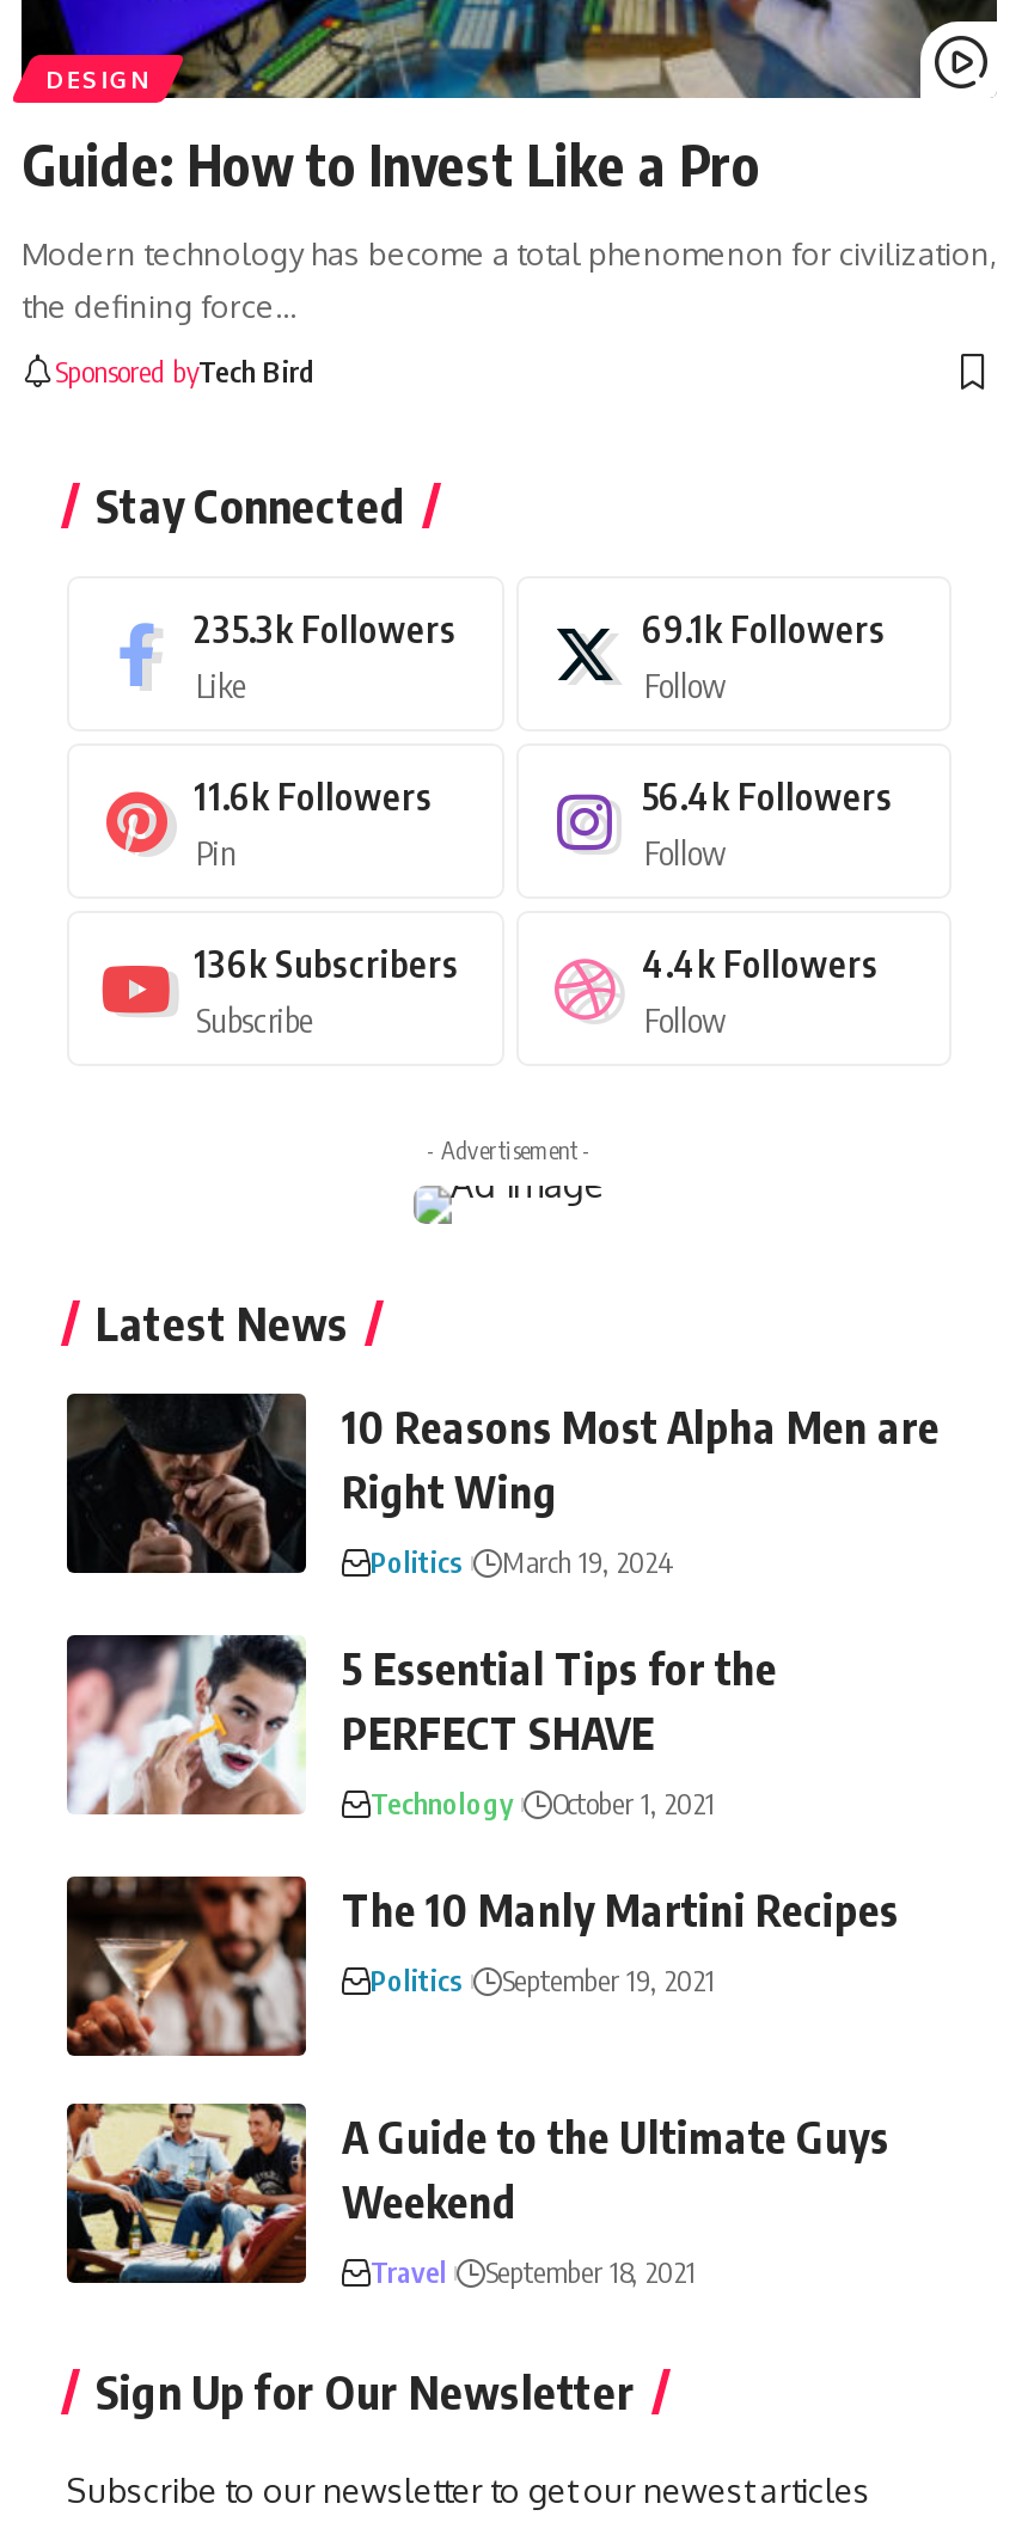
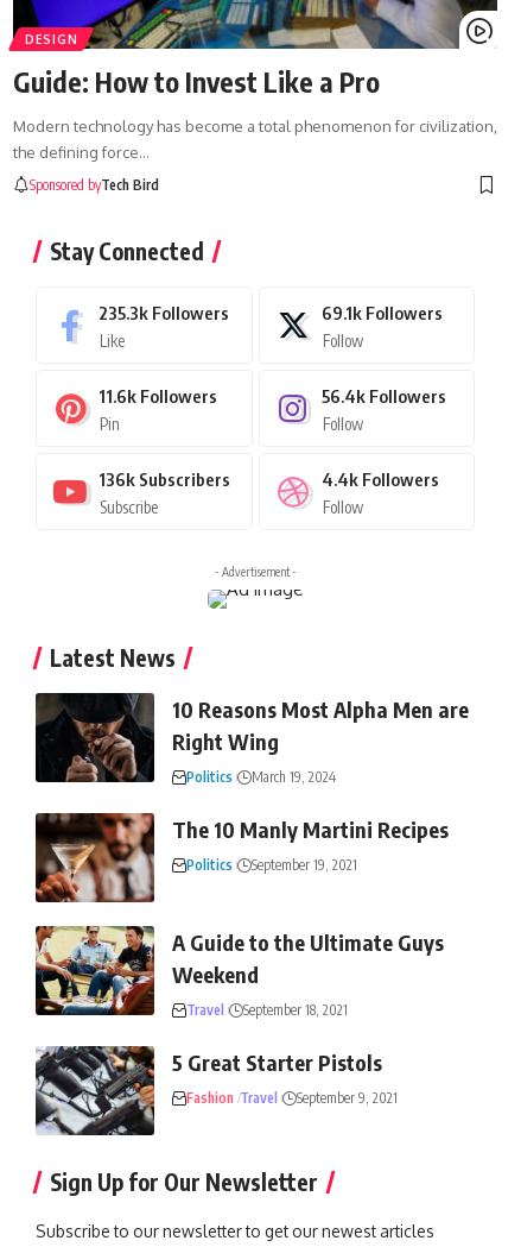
[65,1633,777,1823] [image] | 5 Essential Tips for the | PERFECT SHAVE | Technology | October 1, 2021 -> none
moved [65,1872,899,2291] -> [34,811,449,1019]: [image] | The 10 Manly Martini Recipes | Politics | September 19, 2021 | A Guide to the Ultimate Guys | Weekend | Travel | September 18, 2021
none -> [34,1045,398,1136] [image] | 5 Great Starter Pistols | Fashion Travel | September 9, 2021

